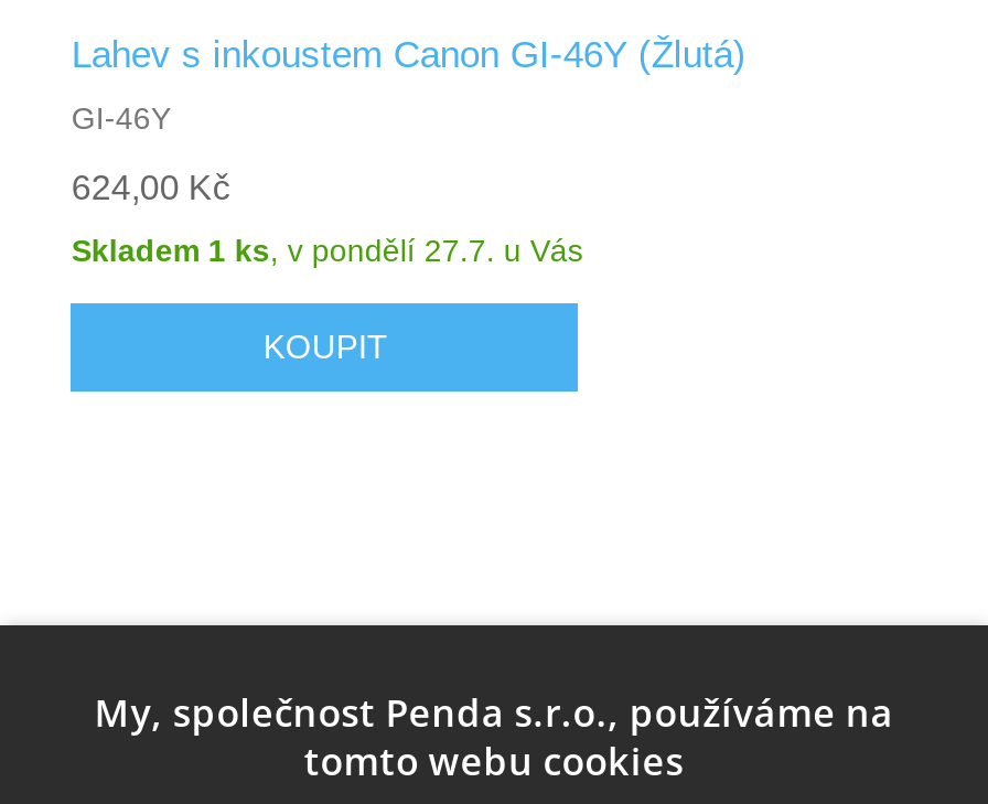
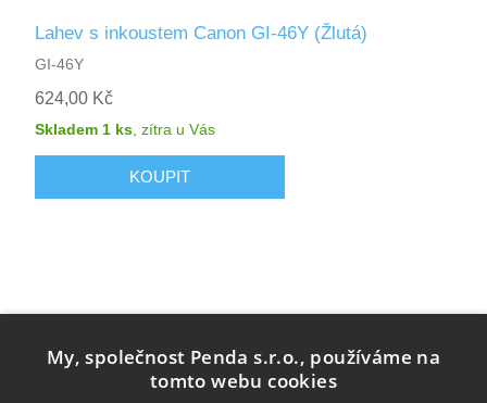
[71,233,583,268] Skladem 1 ks, v pondělí 27.7. u Vás -> [35,121,216,138] Skladem 1 ks, zítra u Vás

